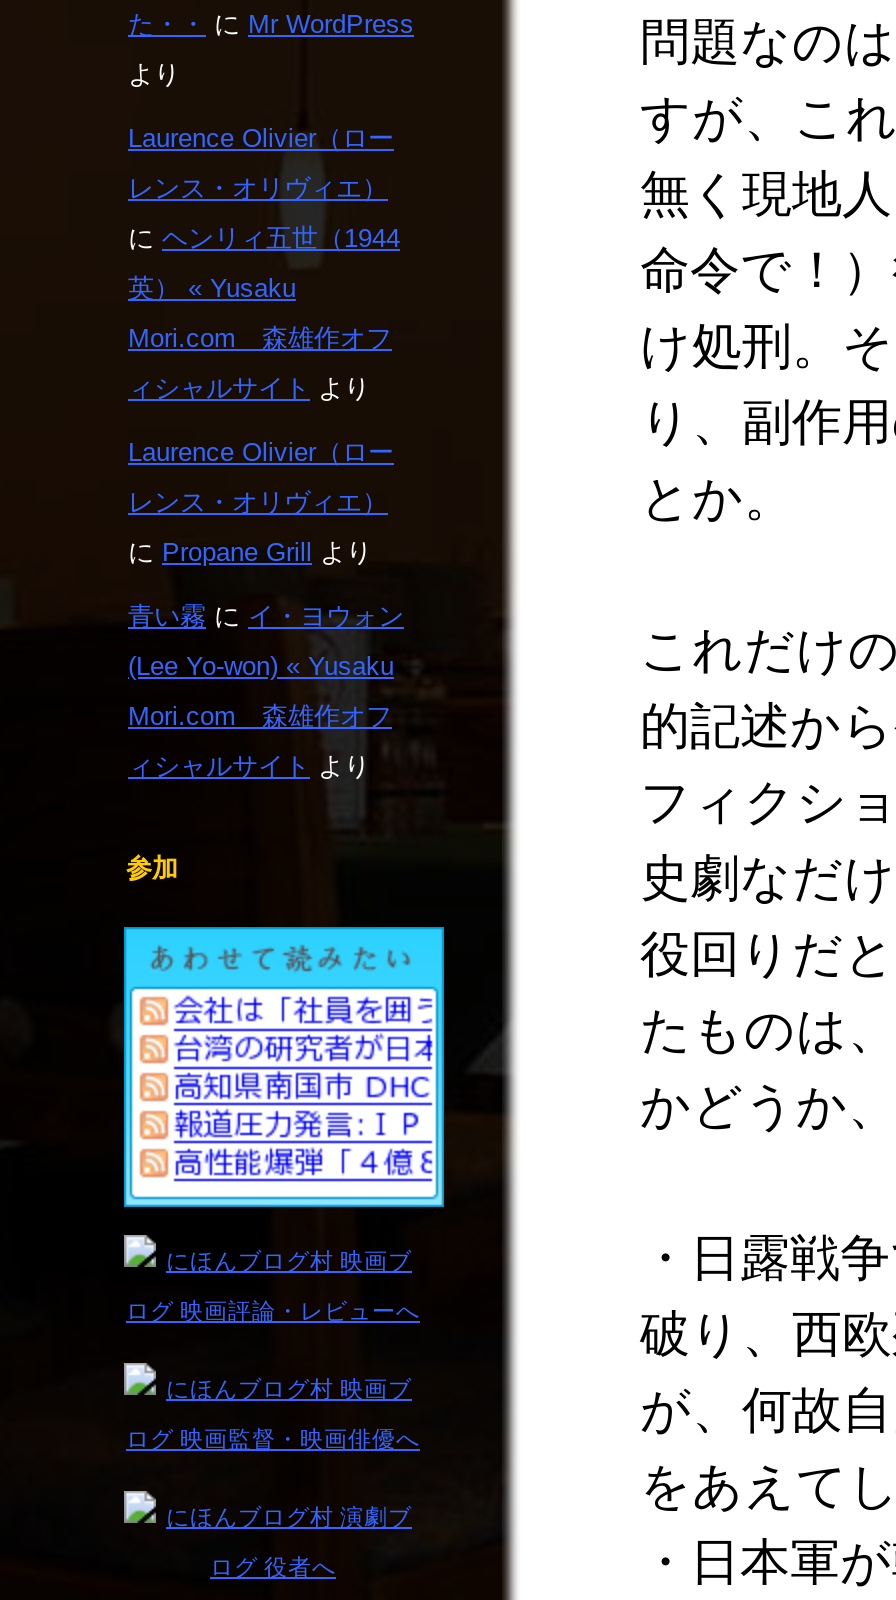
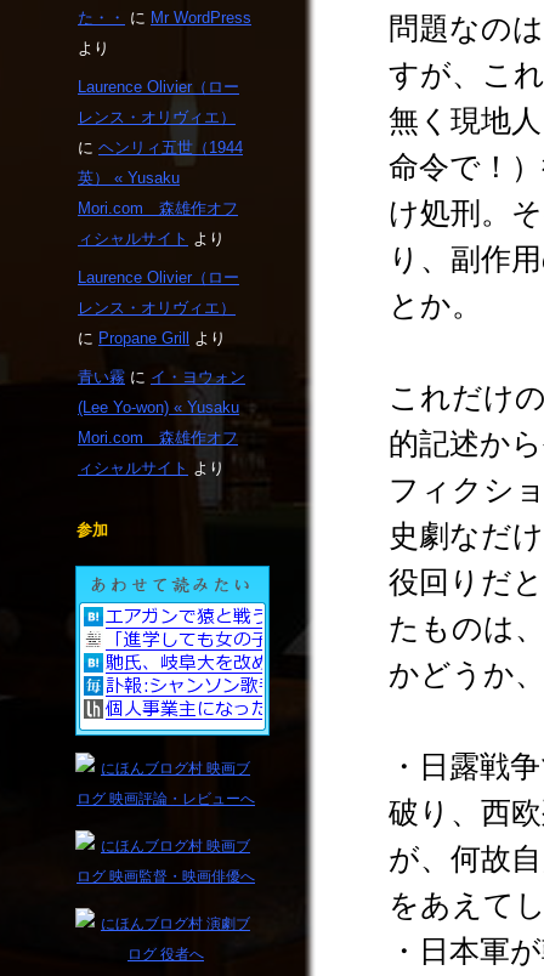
[138,995,434,1179] [image] -> [83,606,263,720] [image]

